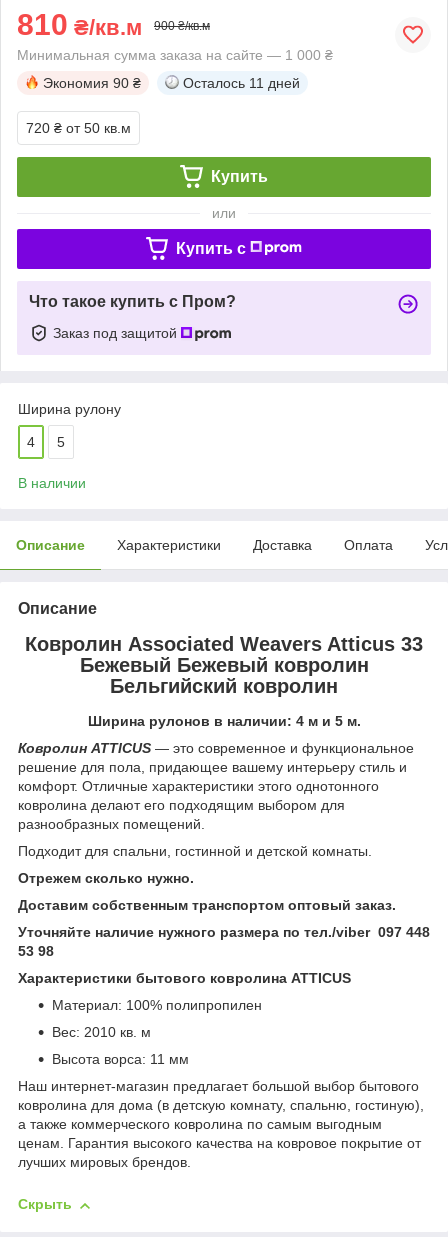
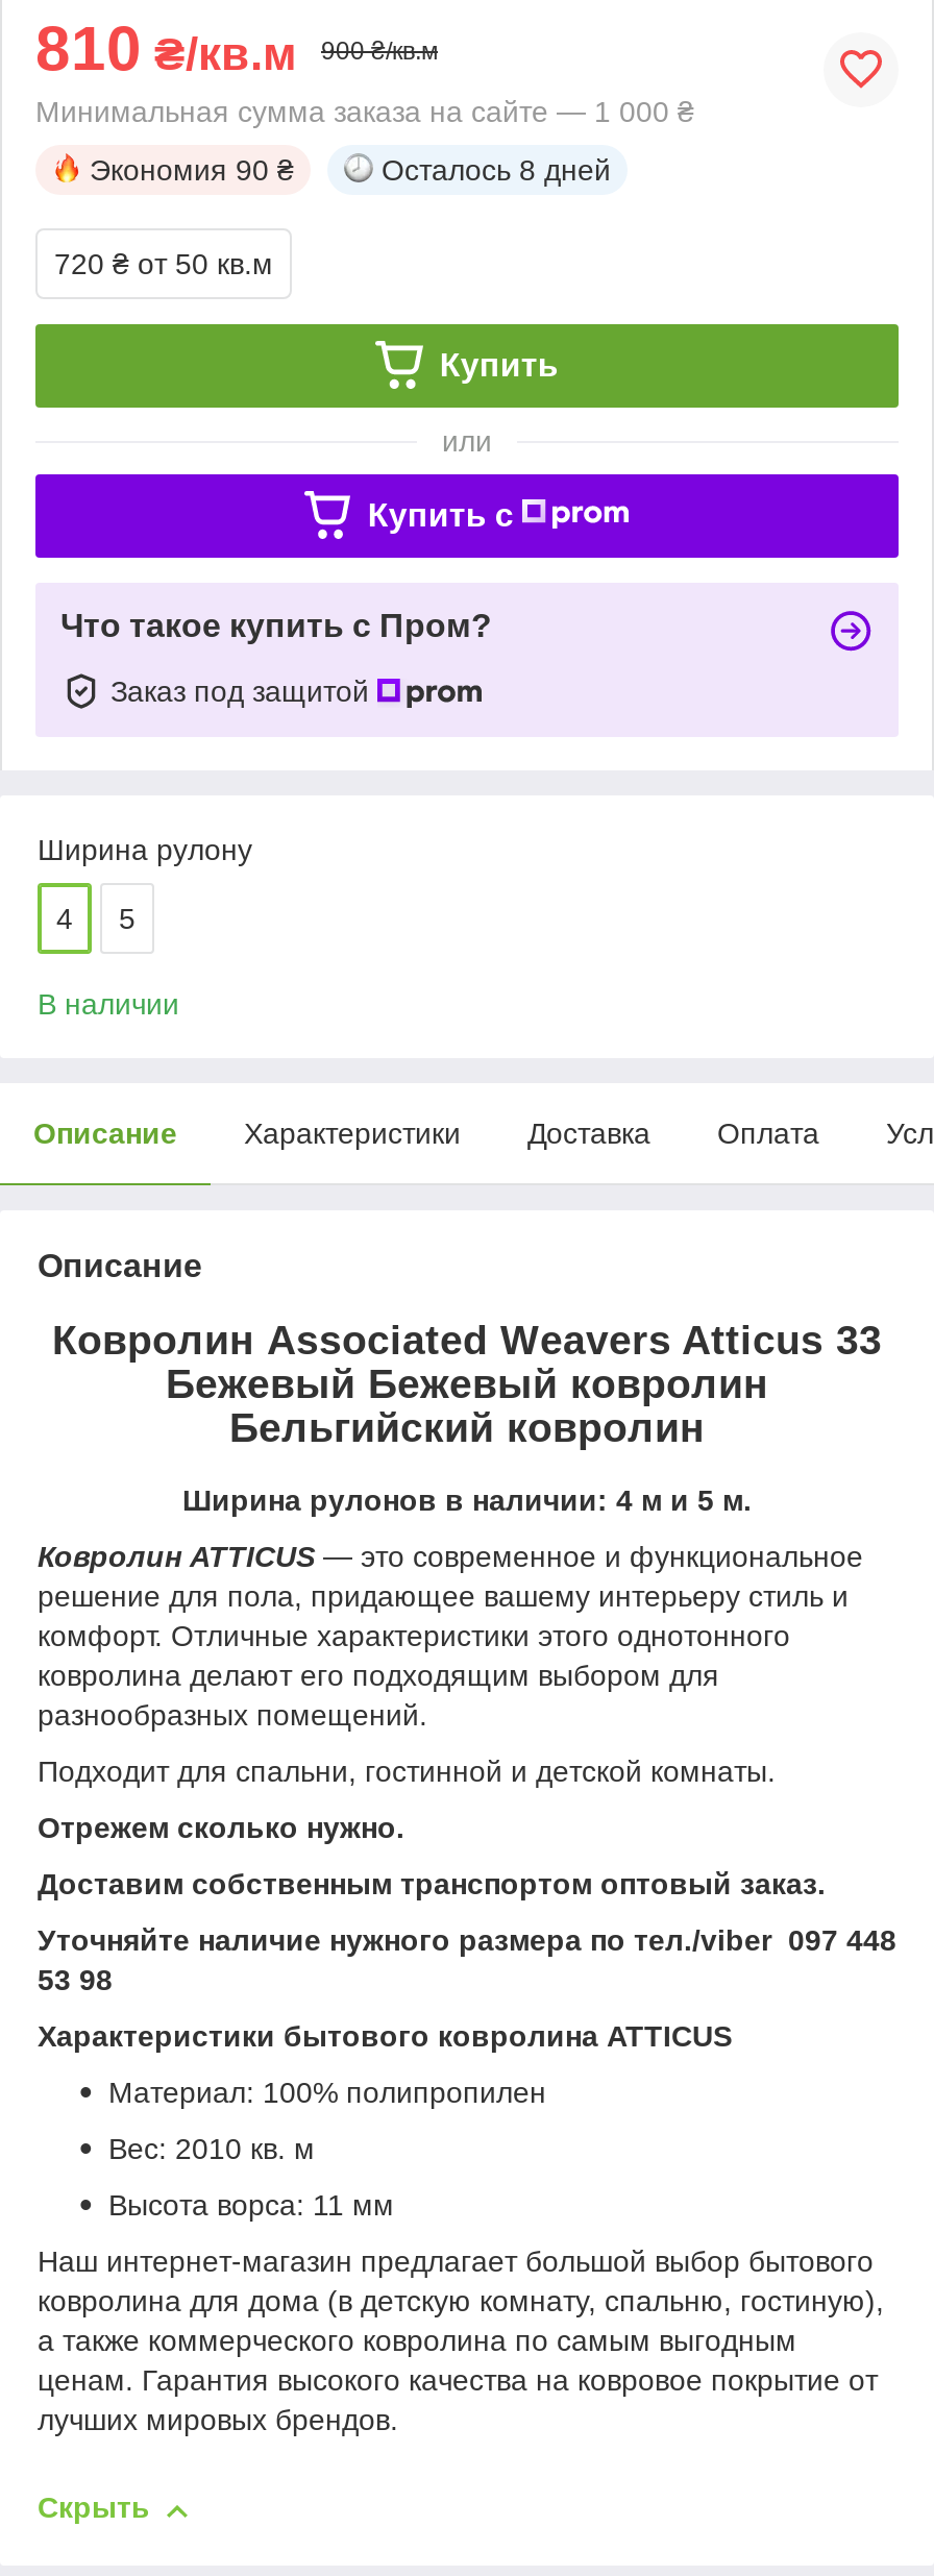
[183,75,300,91] Осталось 11 дней -> [382,153,611,186] Осталось 8 дней

